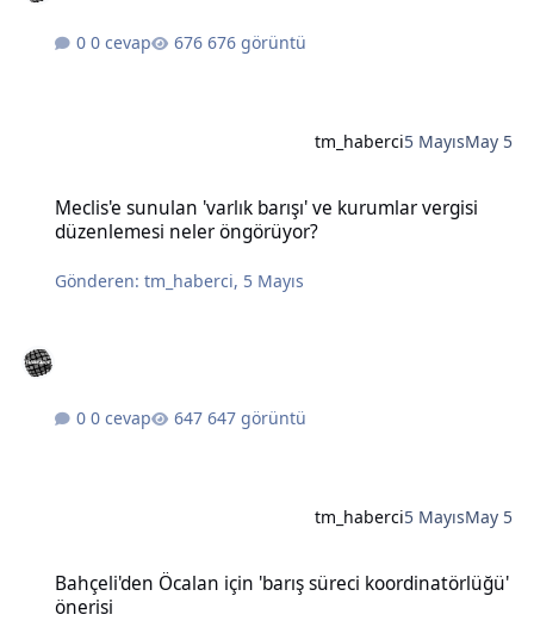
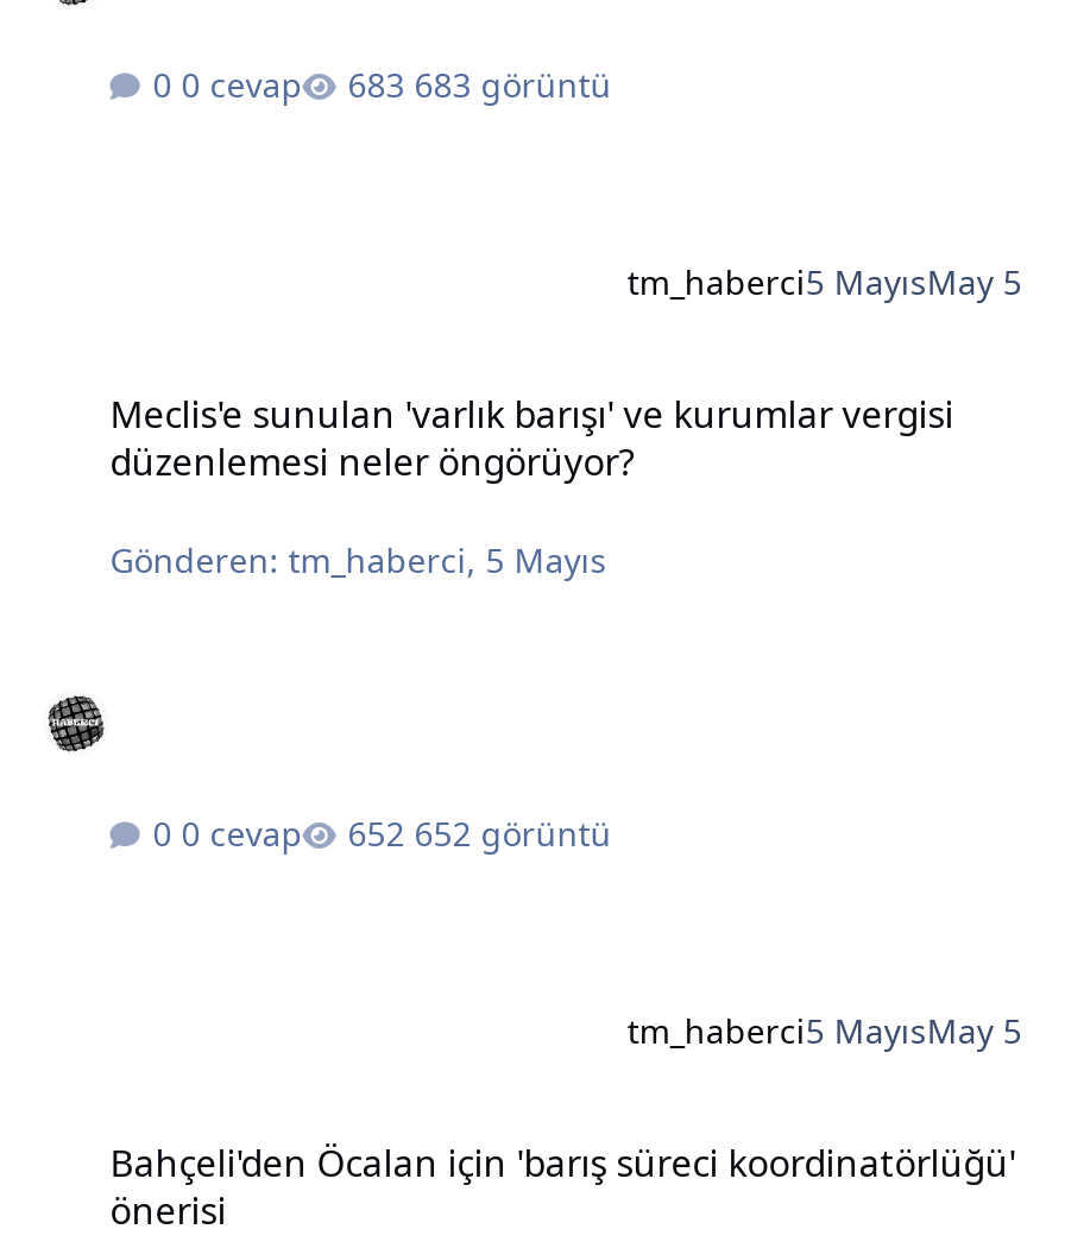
[208,31,307,53] 676 görüntü -> [414,61,611,106] 683 görüntü
[208,406,307,429] 647 görüntü -> [414,810,611,855] 652 görüntü

